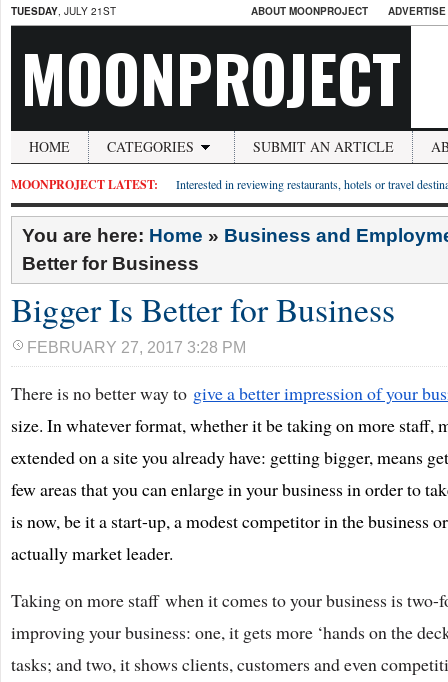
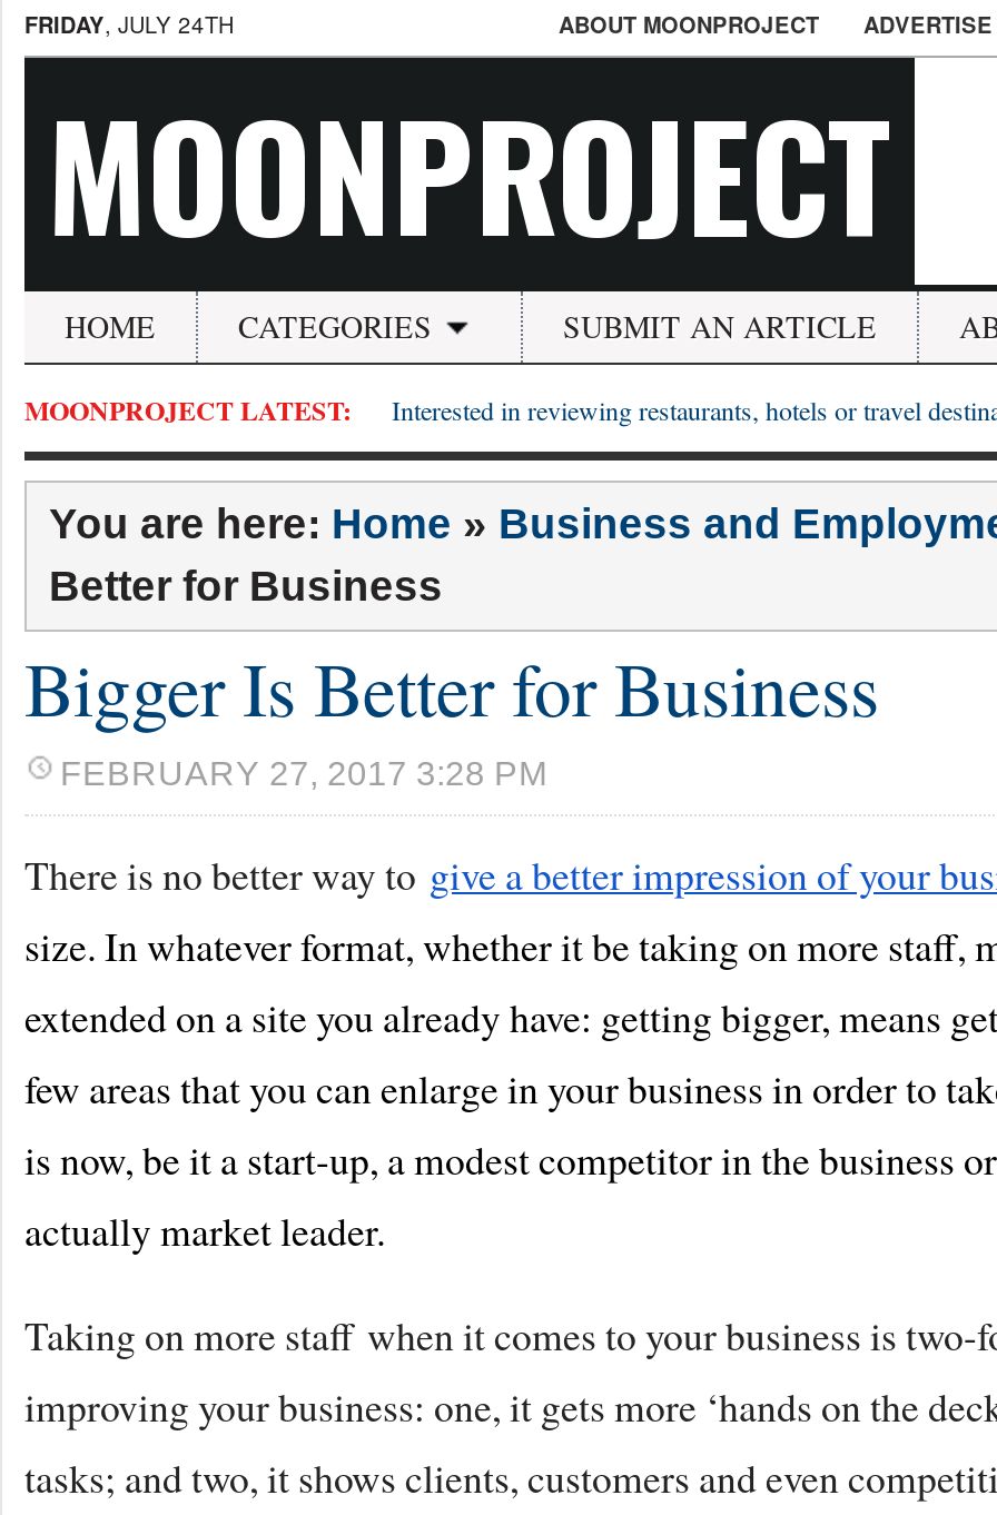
[11,4,116,18] TUESDAY, JULY 21ST -> [24,9,234,40] FRIDAY, JULY 24TH

